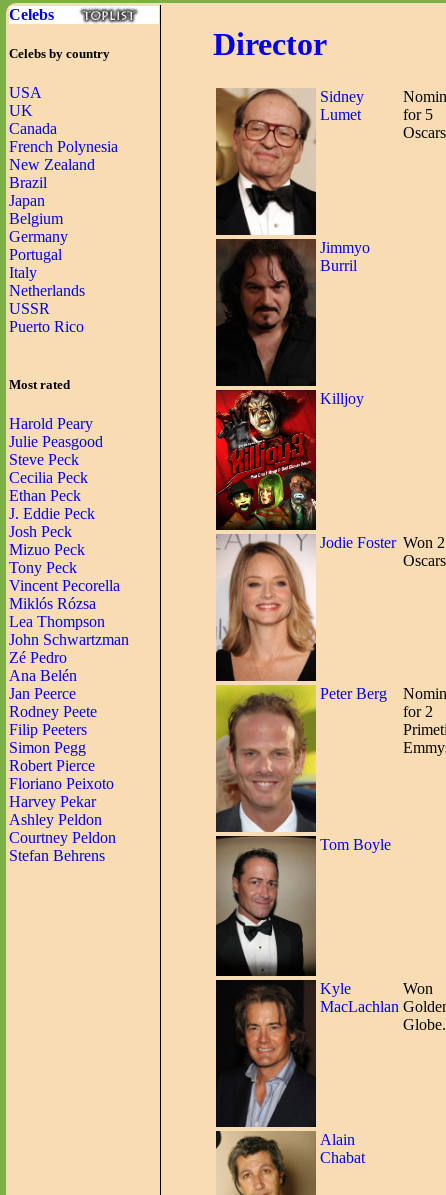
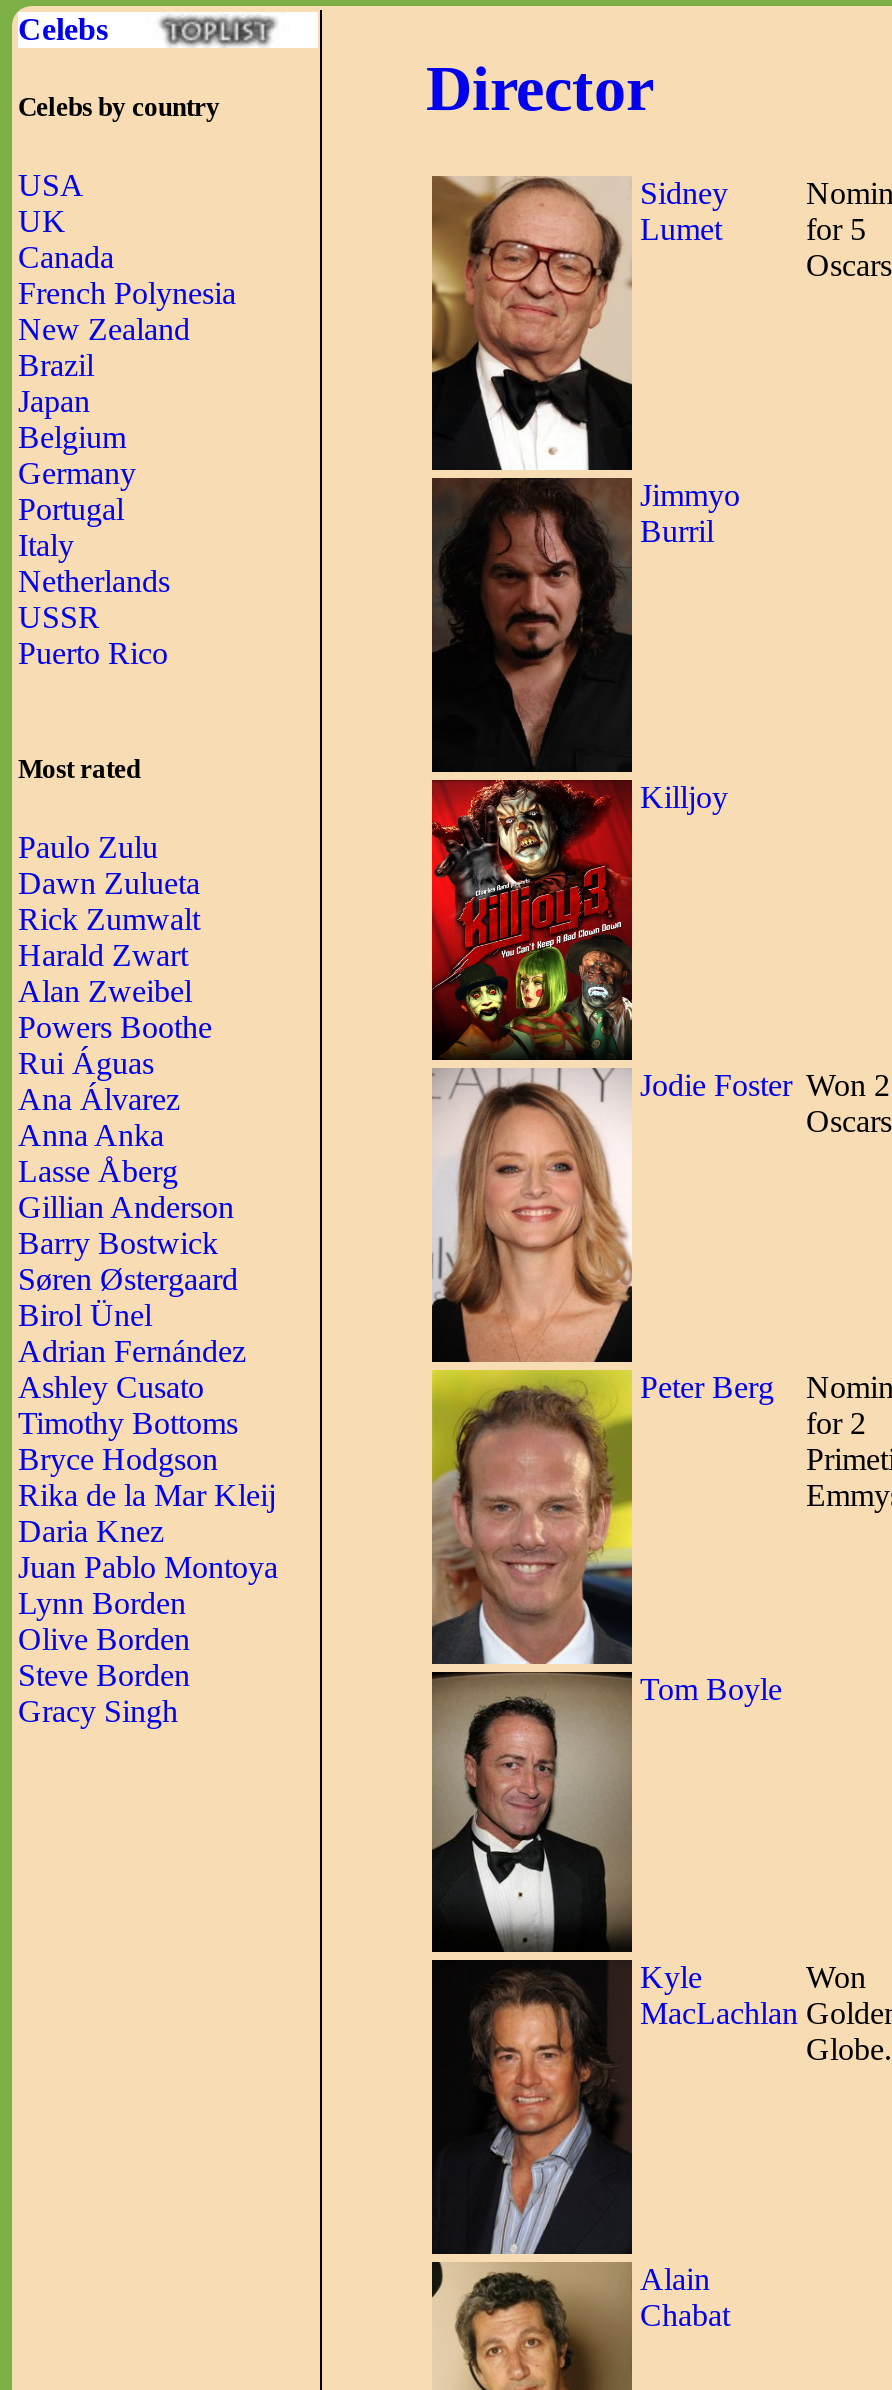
[9,415,129,864] Harold Peary | Julie Peasgood | Steve Peck | Cecilia Peck | Ethan Peck | J. Eddie Peck | Josh Peck | Mizuo Peck | Tony Peck | Vincent Pecorella | Miklós Rózsa | Lea Thompson | John Schwartzman | Zé Pedro | Ana Belén | Jan Peerce | Rodney Peete | Filip Peeters | Simon Pegg | Robert Pierce | Floriano Peixoto | Harvey Pekar | Ashley Peldon | Courtney Peldon | Stefan Behrens -> [18,829,278,1727] Paulo Zulu | Dawn Zulueta | Rick Zumwalt | Harald Zwart | Alan Zweibel | Powers Boothe | Rui Águas | Ana Álvarez | Anna Anka | Lasse Åberg | Gillian Anderson | Barry Bostwick | Søren Østergaard | Birol Ünel | Adrian Fernández | Ashley Cusato | Timothy Bottoms | Bryce Hodgson | Rika de la Mar Kleij | Daria Knez | Juan Pablo Montoya | Lynn Borden | Olive Borden | Steve Borden | Gracy Singh

